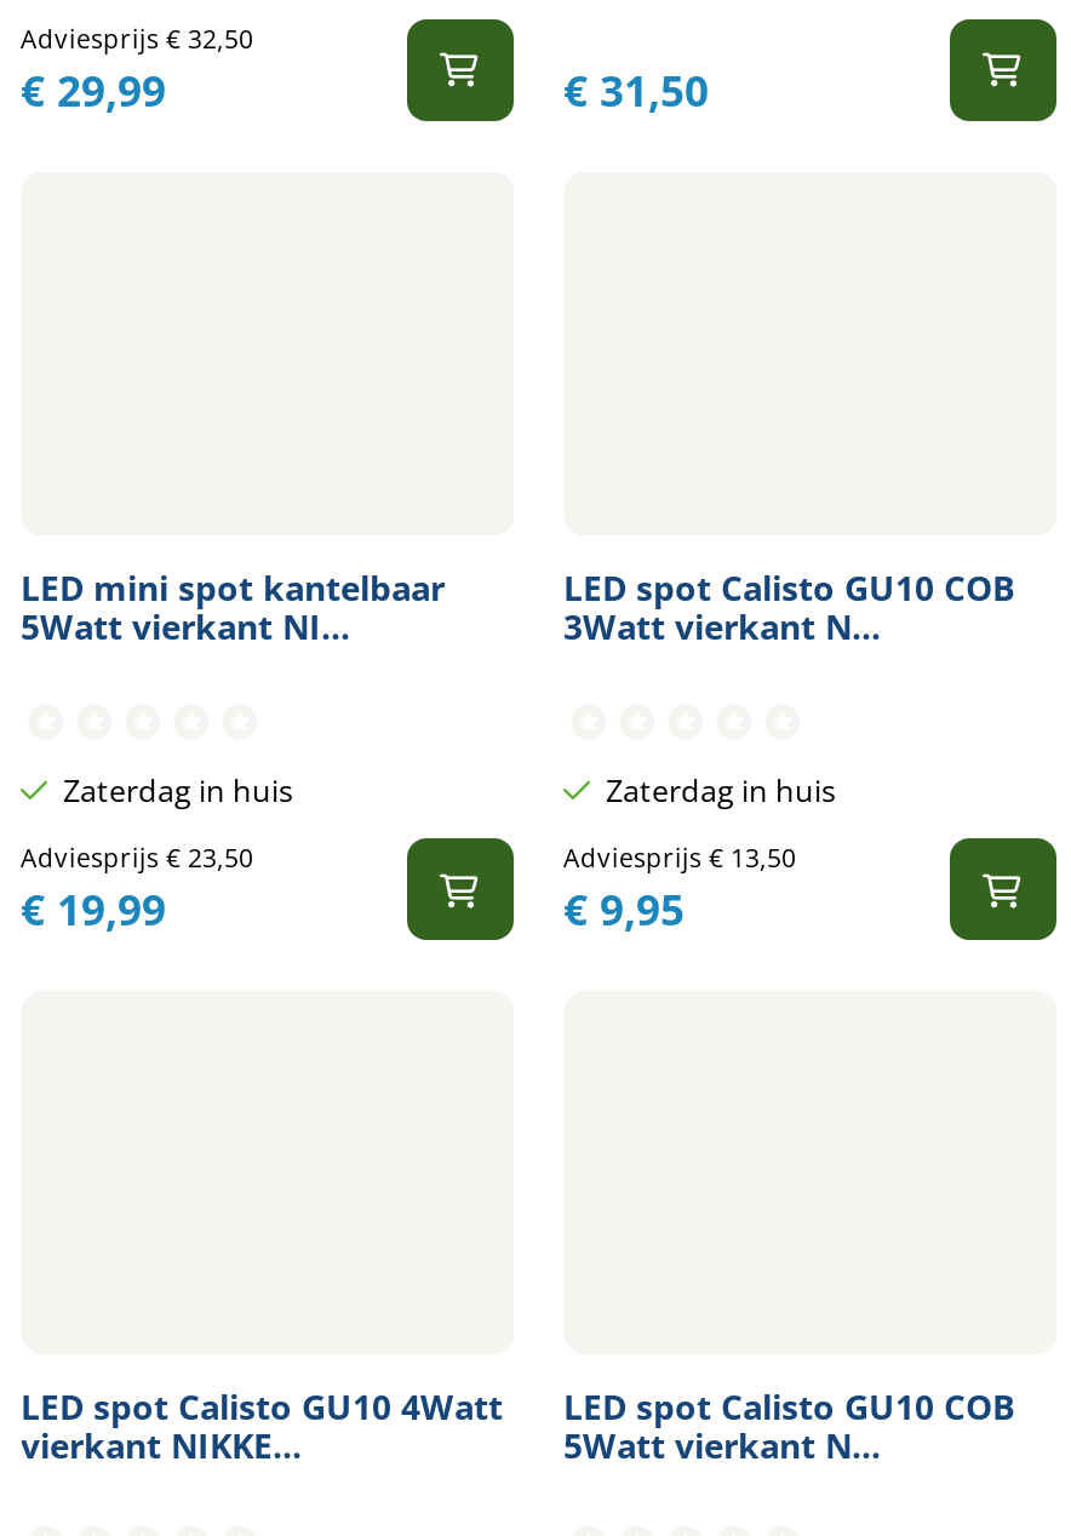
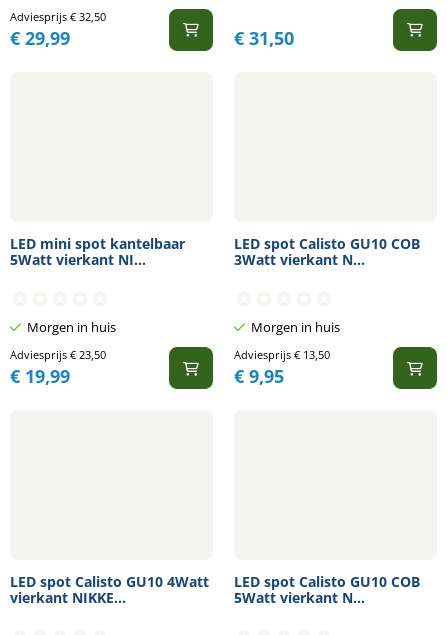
[63,770,293,811] Zaterdag in huis -> [27,319,116,336] Morgen in huis
[606,770,836,811] Zaterdag in huis -> [251,319,340,336] Morgen in huis

